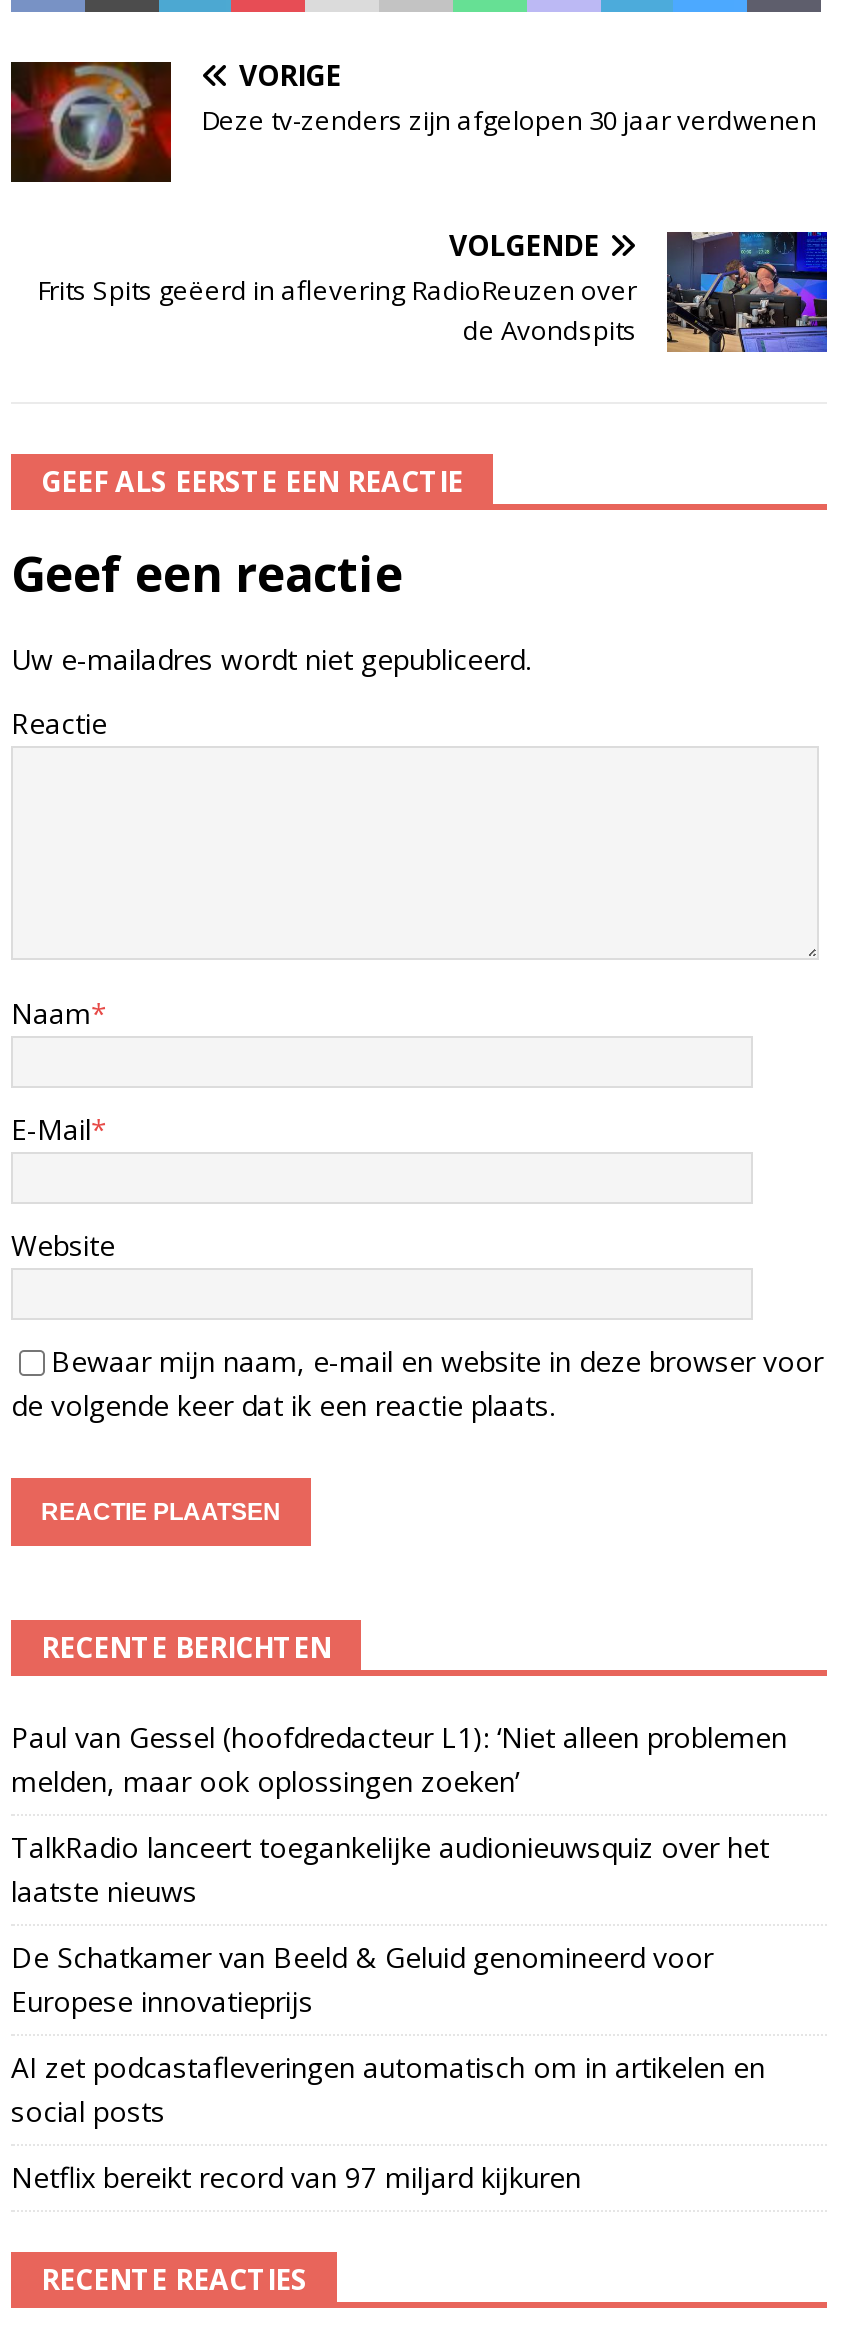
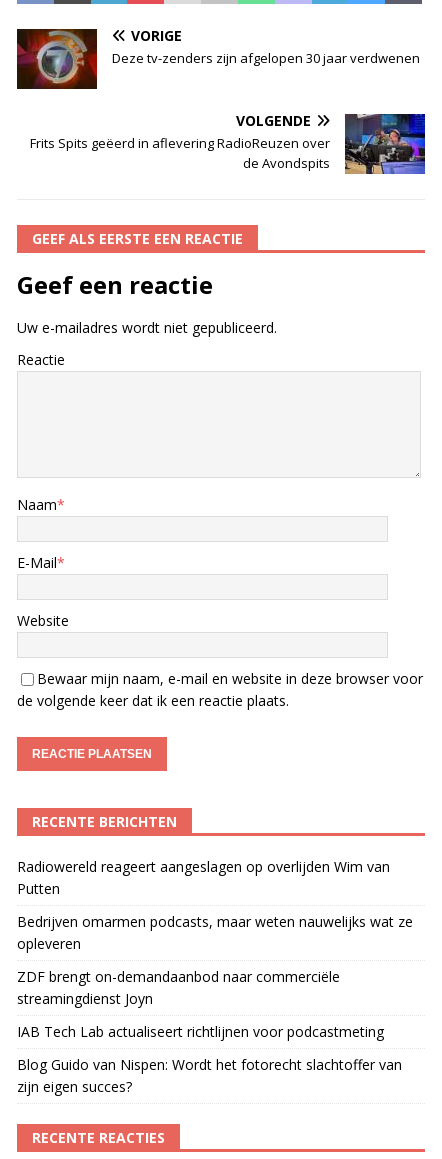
[11,1717,787,1799] Paul van Gessel (hoofdredacteur L1): ‘Niet alleen problemen | melden, maar ook oplossingen zoeken’ -> [17,857,390,898] Radiowereld reageert aangeslagen op overlijden Wim van | Putten
[11,1827,769,1909] TalkRadio lanceert toegankelijke audionieuwsquiz over het | laatste nieuws -> [17,912,413,953] Bedrijven omarmen podcasts, maar weten nauwelijks wat ze | opleveren
[11,1937,713,2019] De Schatkamer van Beeld & Geluid genomineerd voor | Europese innovatieprijs -> [17,967,340,1008] ZDF brengt on-demandaanbod naar commerciële | streamingdienst Joyn
[11,2047,765,2129] AI zet podcastafleveringen automatisch om in artikelen en | social posts -> [17,1022,384,1041] IAB Tech Lab actualiseert richtlijnen voor podcastmeting
[11,2157,581,2195] Netflix bereikt record van 97 miljard kijkuren -> [17,1055,402,1096] Blog Guido van Nispen: Wordt het fotorecht slachtoffer van | zijn eigen succes?

